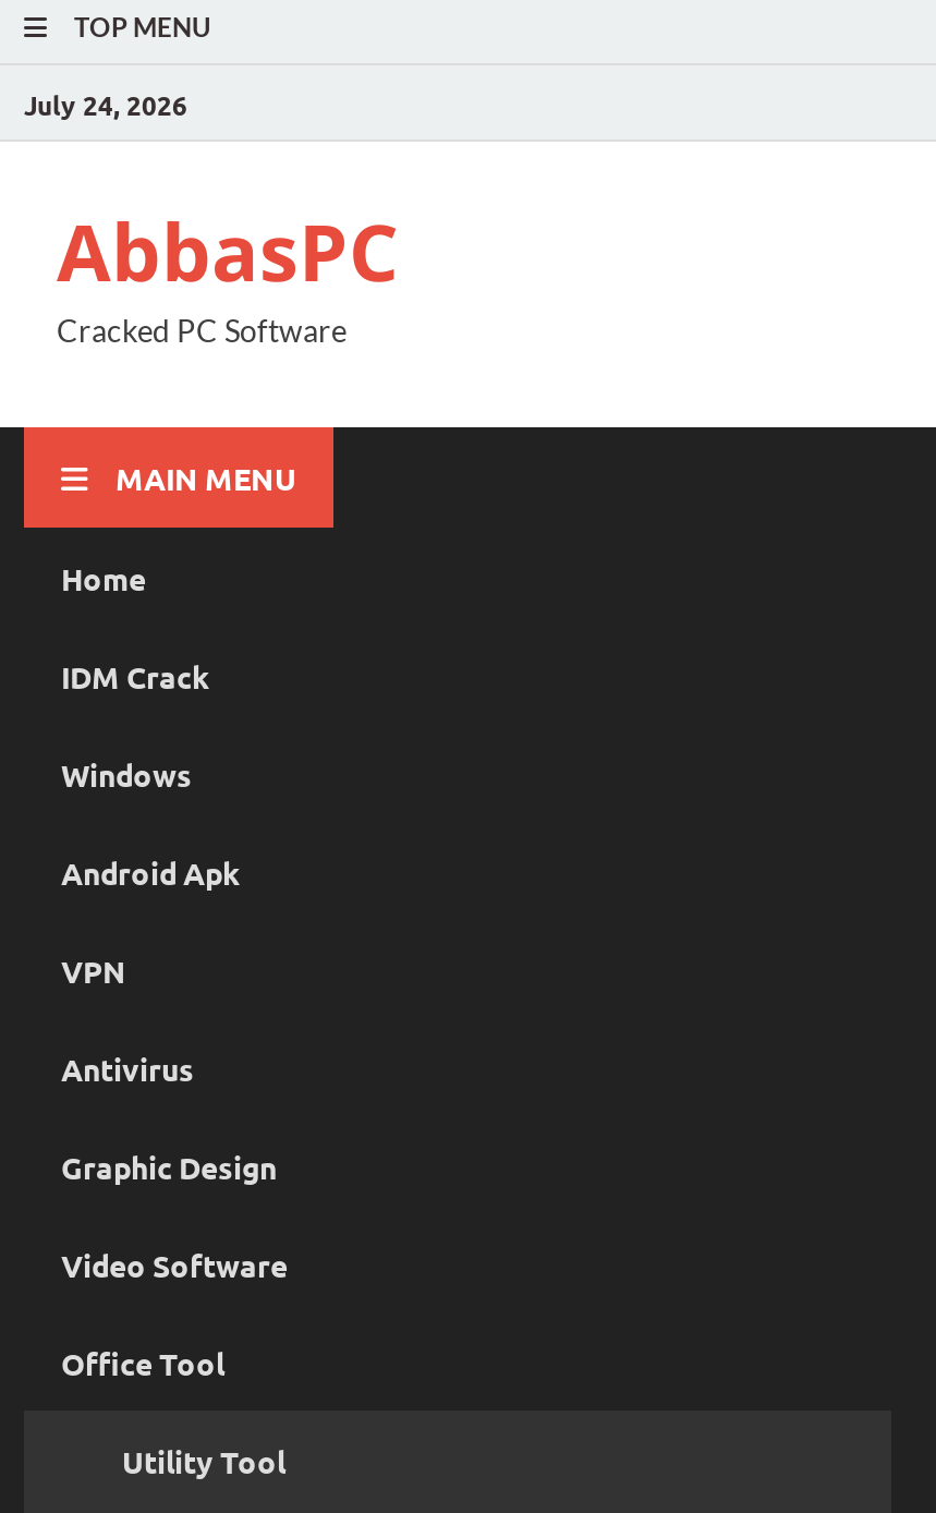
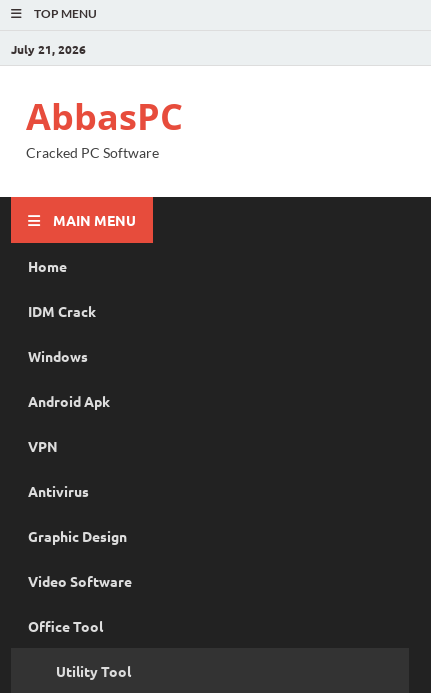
[24,86,187,121] July 24, 2026 -> [11,40,86,56] July 21, 2026

